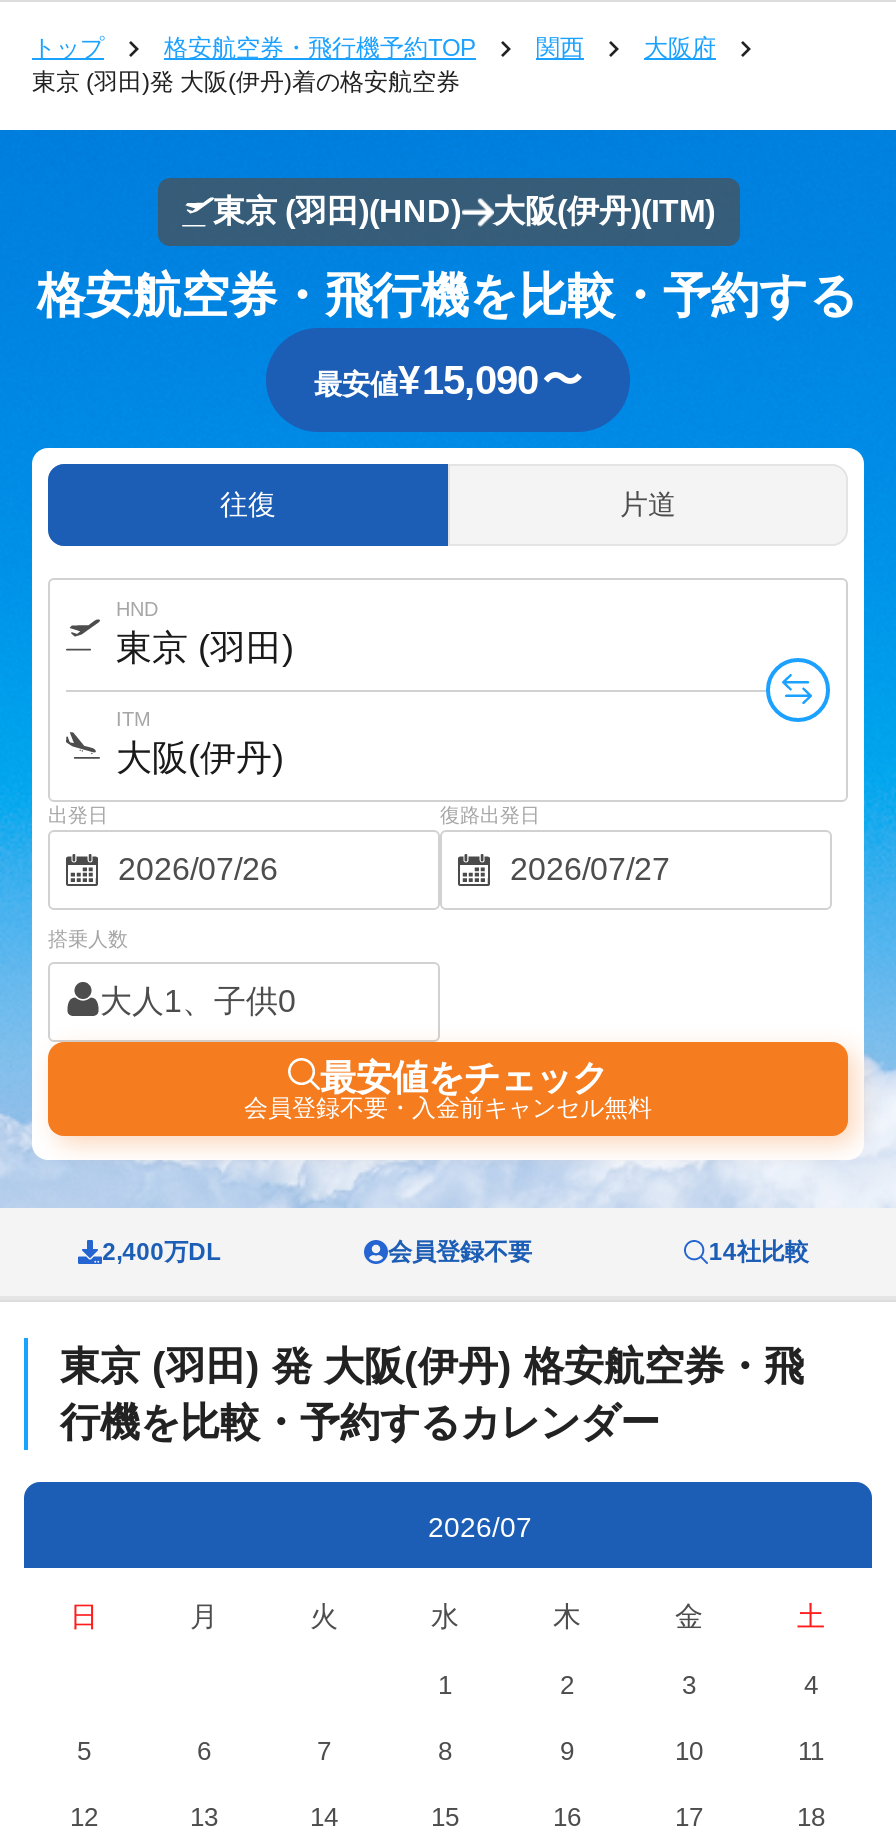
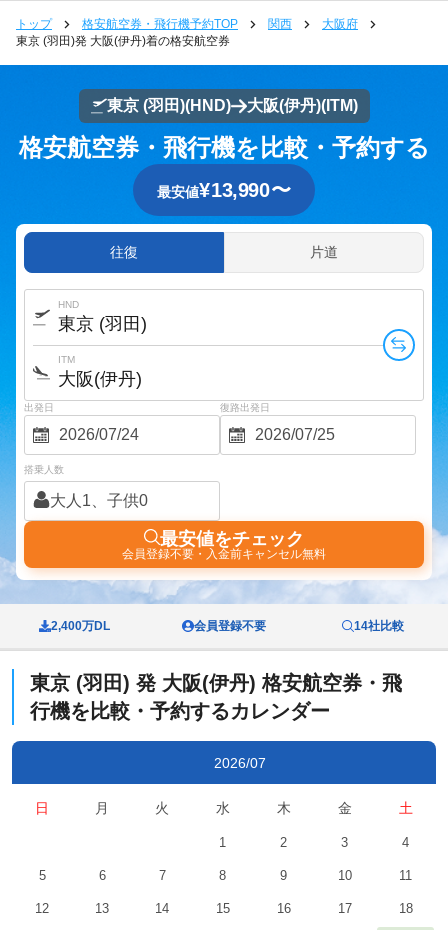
[314,358,582,402] 最安値¥15,090 〜 -> [157,179,291,201] 最安値¥13,990 〜

